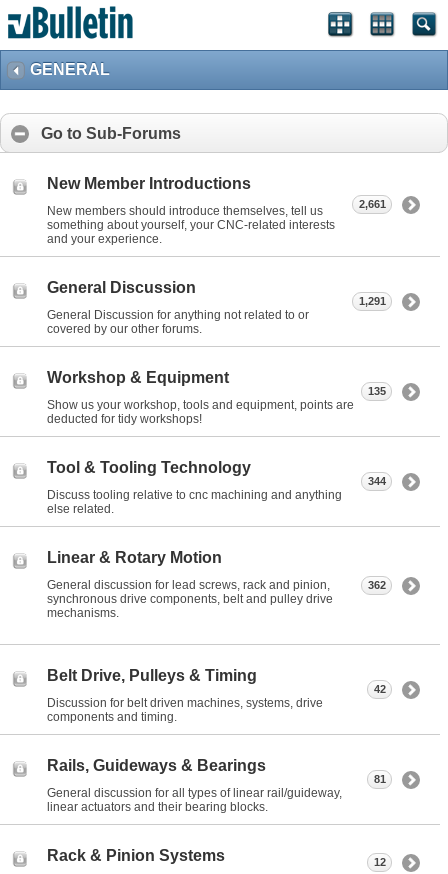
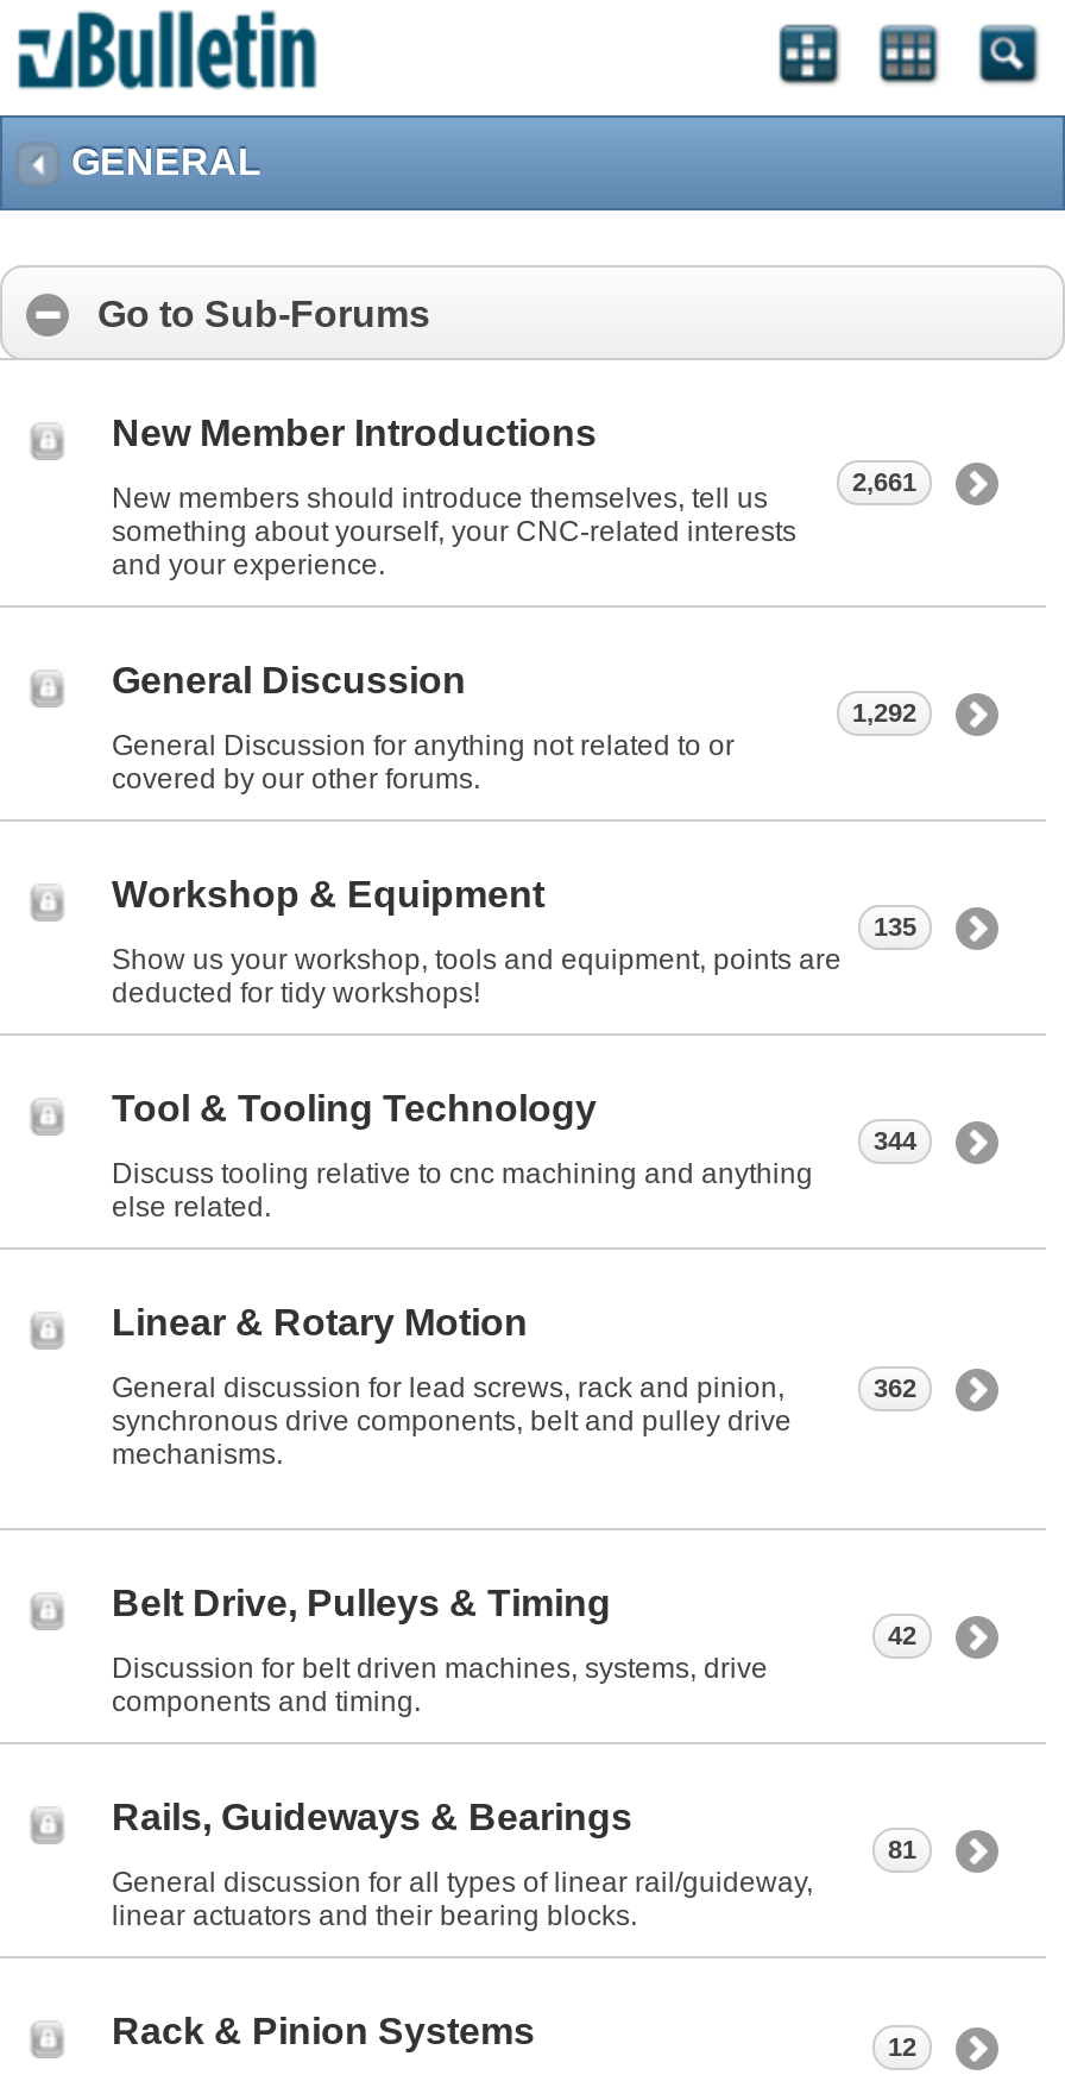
[358,295,385,307] 1,291 -> [852,699,916,728] 1,292

